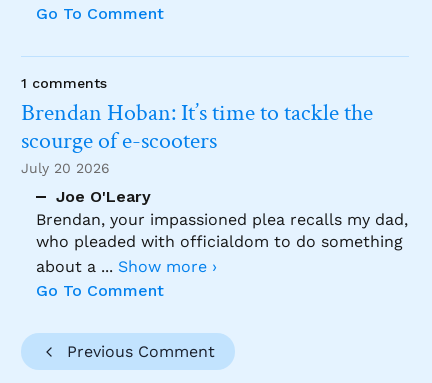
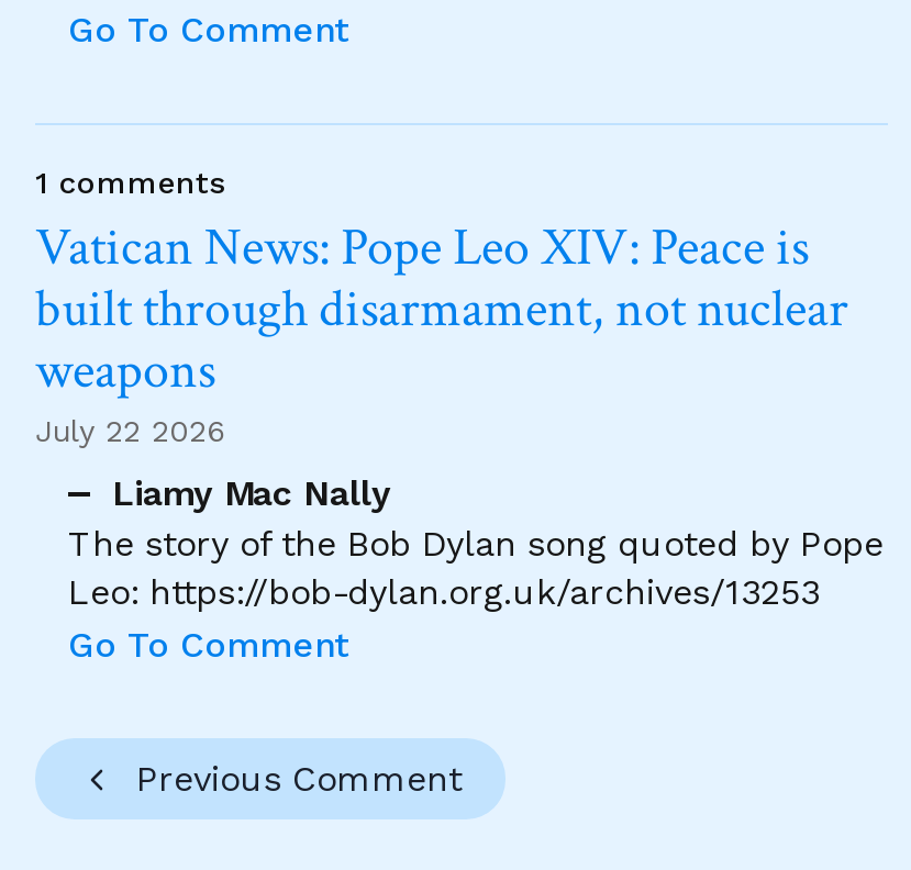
[21,96,373,175] Brendan Hoban: It’s time to tackle the | scourge of e-scooters | July 20 2026 -> [35,212,848,447] Vatican News: Pope Leo XIV: Peace is | built through disarmament, not nuclear | weapons | July 22 2026
[36,187,408,276] Joe O'Leary | Brendan, your impassioned plea recalls my dad, | who pleaded with officialdom to do something | about a... Show more › -> [68,472,884,613] Liamy Mac Nally | The story of the Bob Dylan song quoted by Pope | Leo: https://bob-dylan.org.uk/archives/13253

